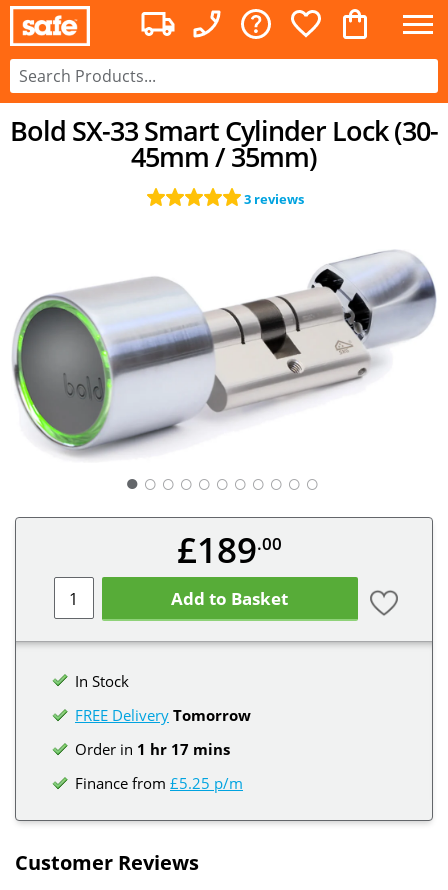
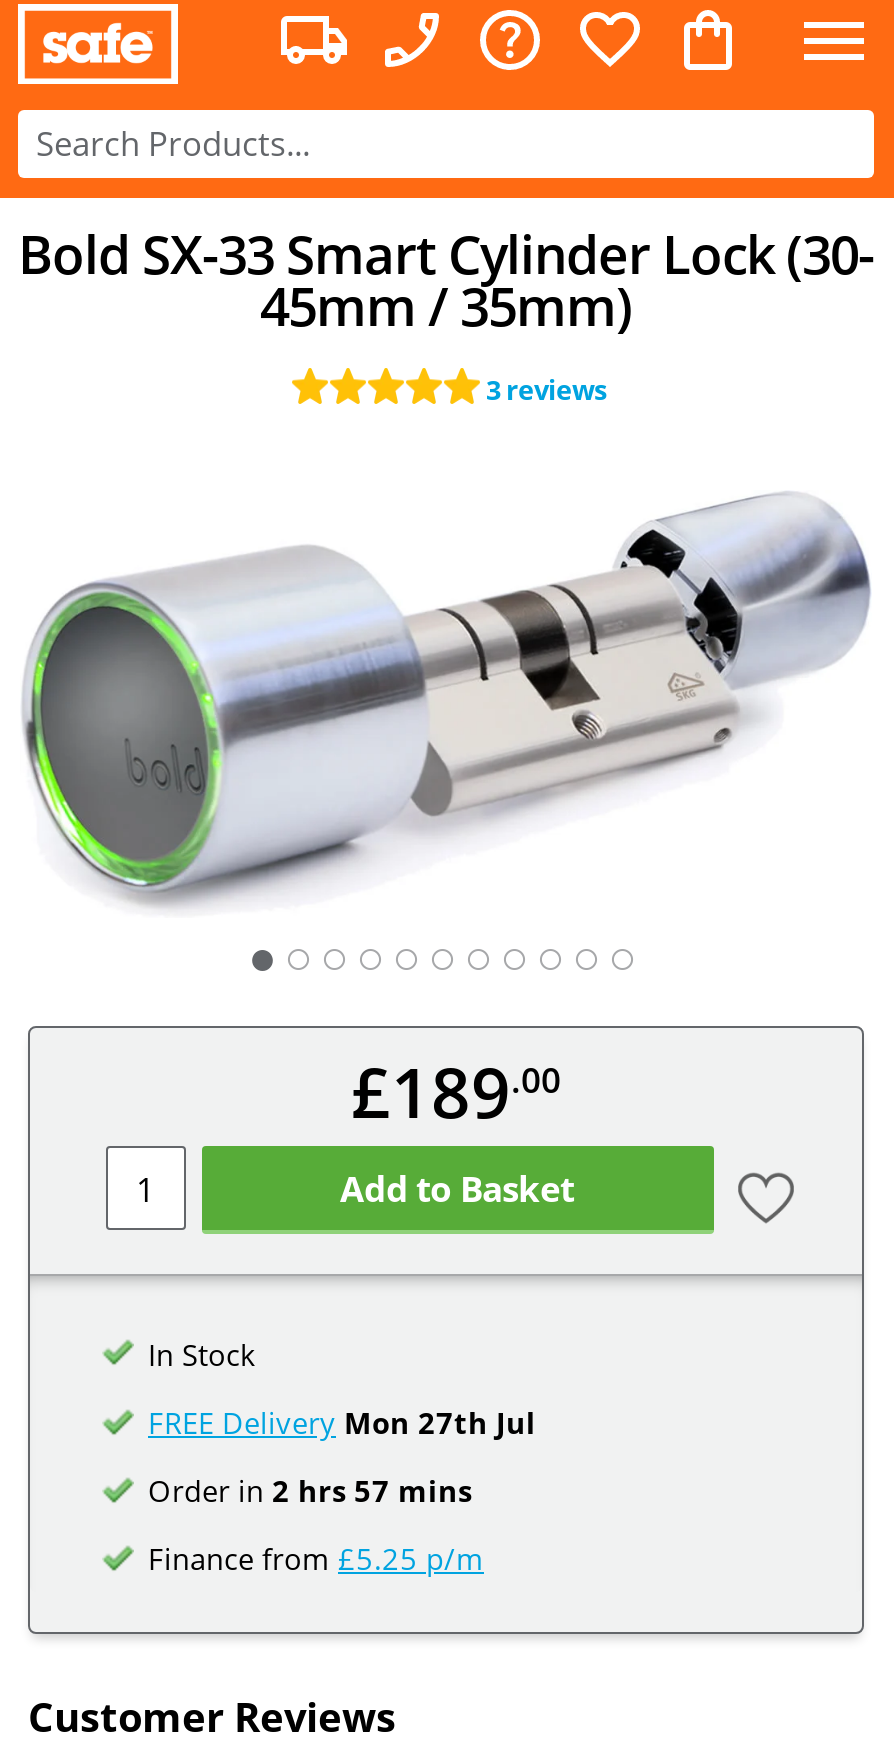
[75,705,251,725] FREE Delivery Tomorrow -> [148,1402,536,1442] FREE Delivery Mon 27th Jul
[75,739,230,759] Order in 1 hr 17 mins -> [148,1470,472,1510] Order in 2 hrs 57 mins

